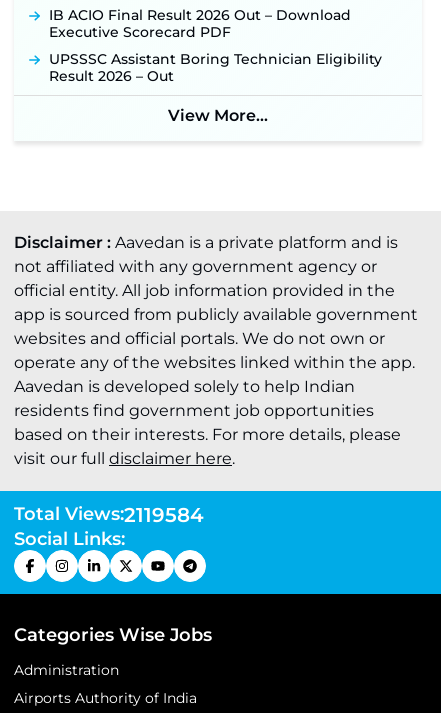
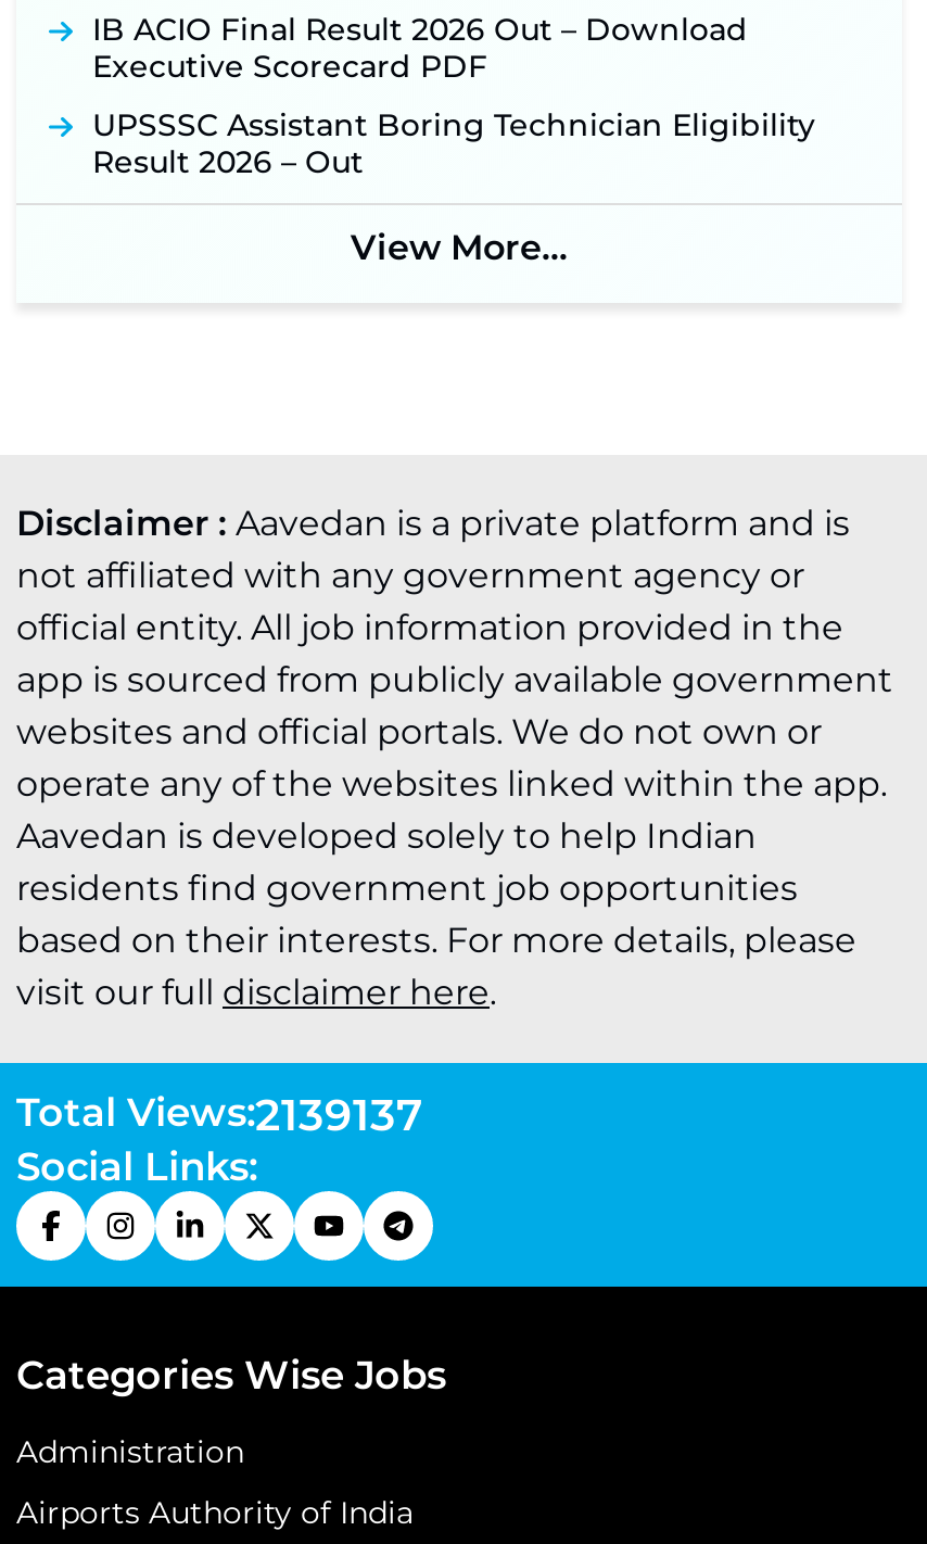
[14,503,204,527] Total Views:2119584 -> [16,1089,422,1141] Total Views:2139137

